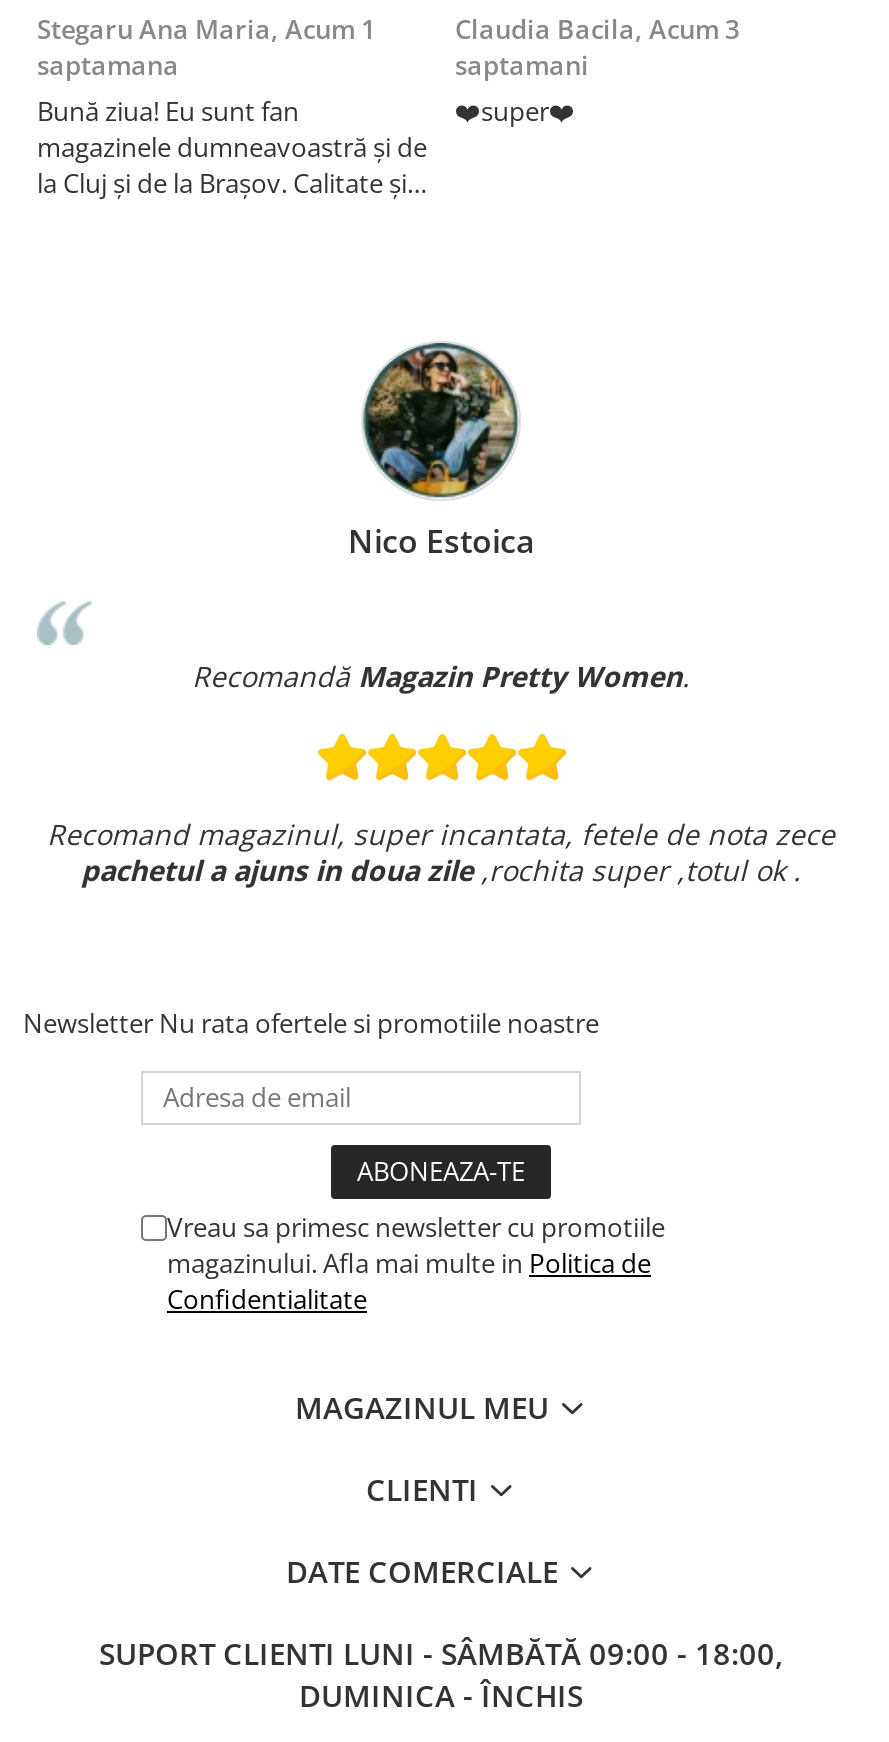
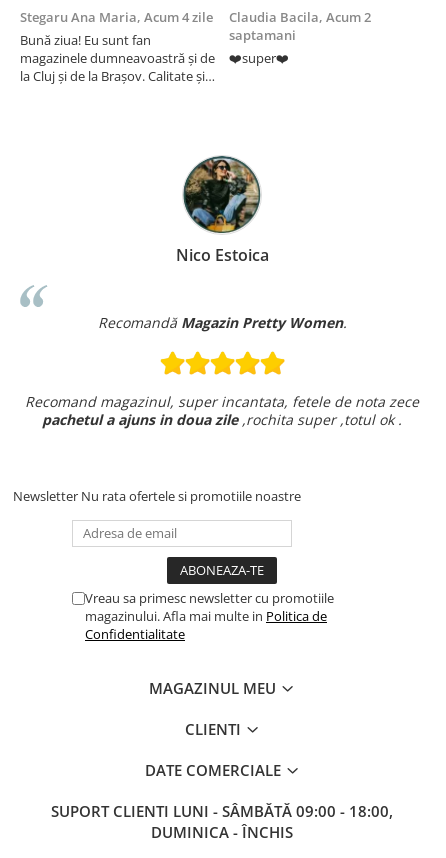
[37,11,375,83] Stegaru Ana Maria, Acum 1 | saptamana -> [20,8,213,26] Stegaru Ana Maria, Acum 4 zile
[455,11,739,47] Claudia Bacila, Acum 3 -> [229,8,371,26] Claudia Bacila, Acum 2

